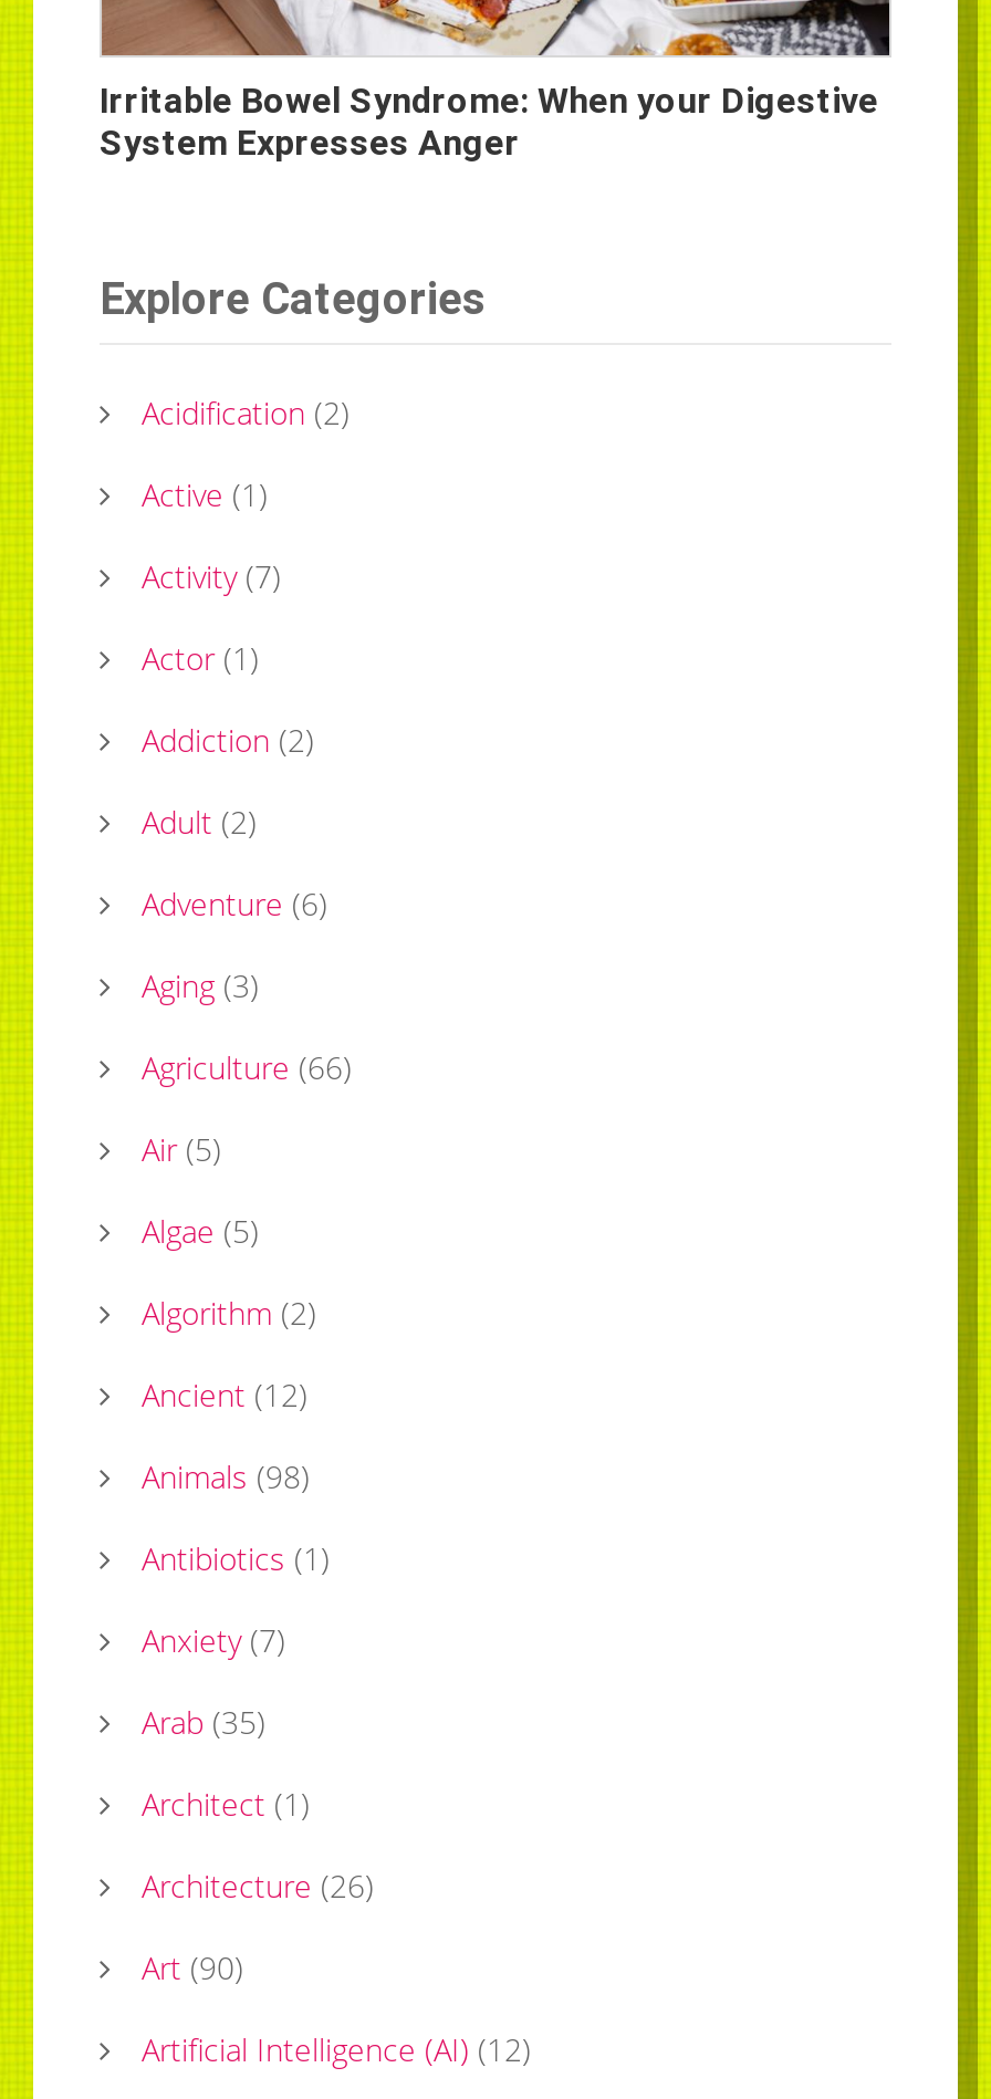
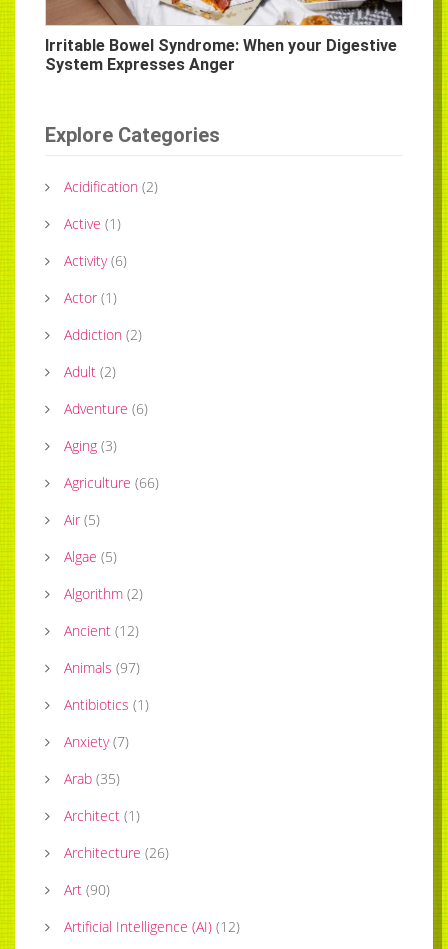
[142,556,281,598] Activity (7) -> [64,251,127,270] Activity (6)
[142,1456,310,1498] Animals (98) -> [64,658,140,677] Animals (97)

